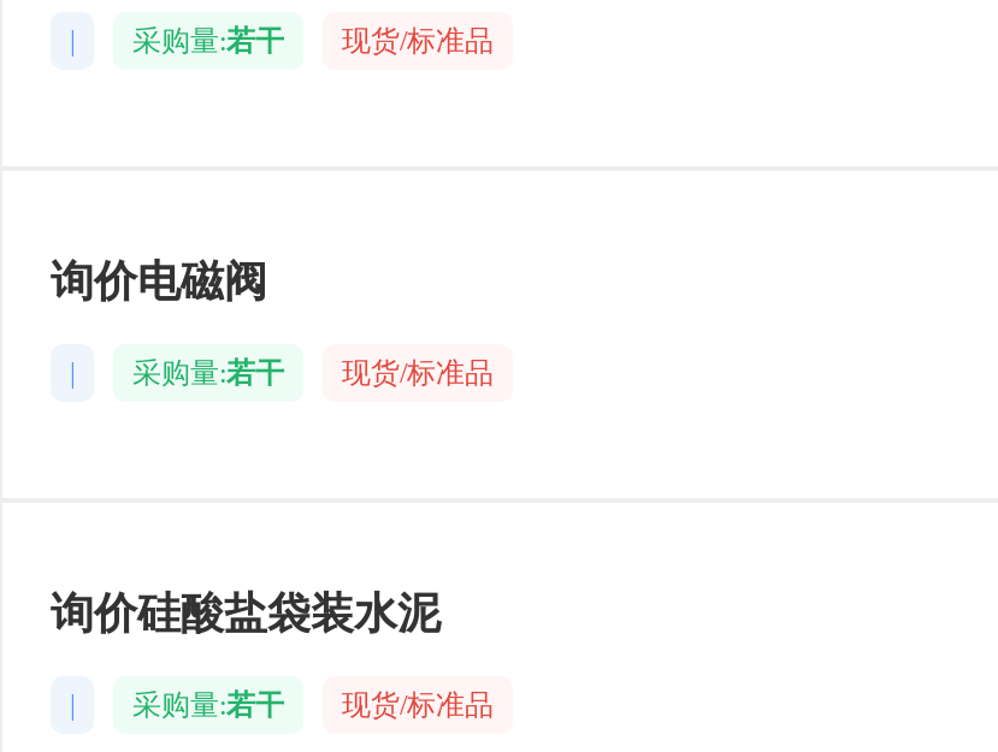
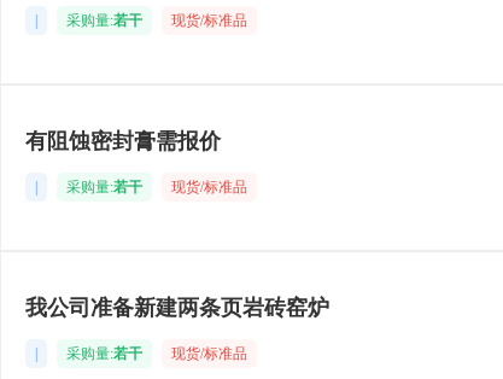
[51,257,267,306] 询价电磁阀 -> [25,129,221,153] 有阻蚀密封膏需报价
[51,590,441,638] 询价硅酸盐袋装水泥 -> [25,296,329,320] 我公司准备新建两条页岩砖窑炉

